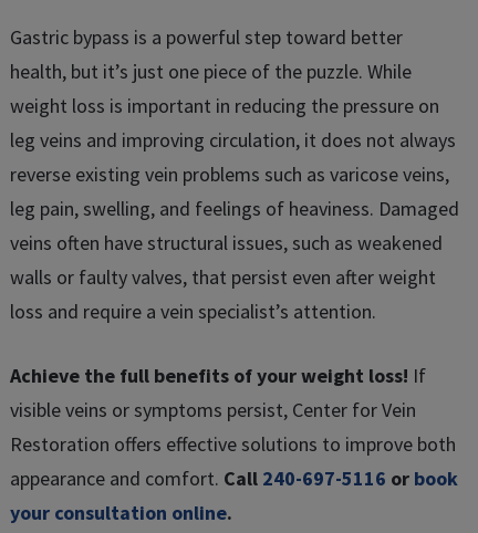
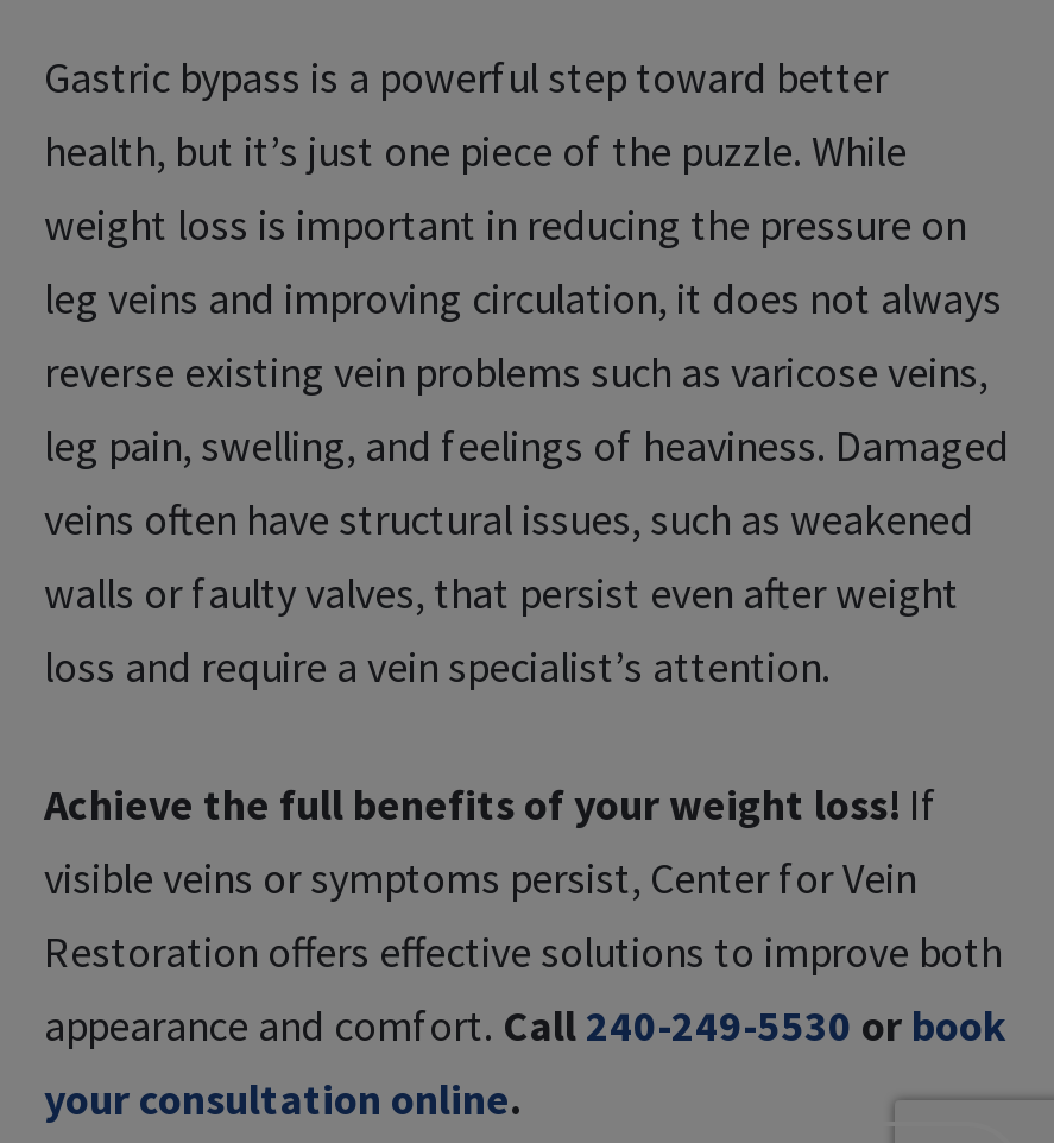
[10,466,458,491] appearance and comfort. Call 240-697-5116 or book -> [44,999,1006,1053] appearance and comfort. Call 240-249-5530 or book

